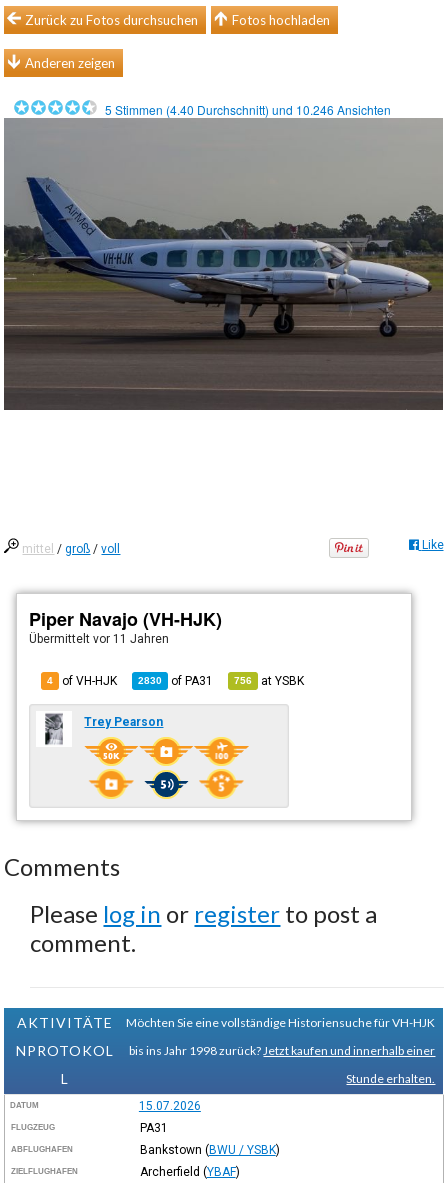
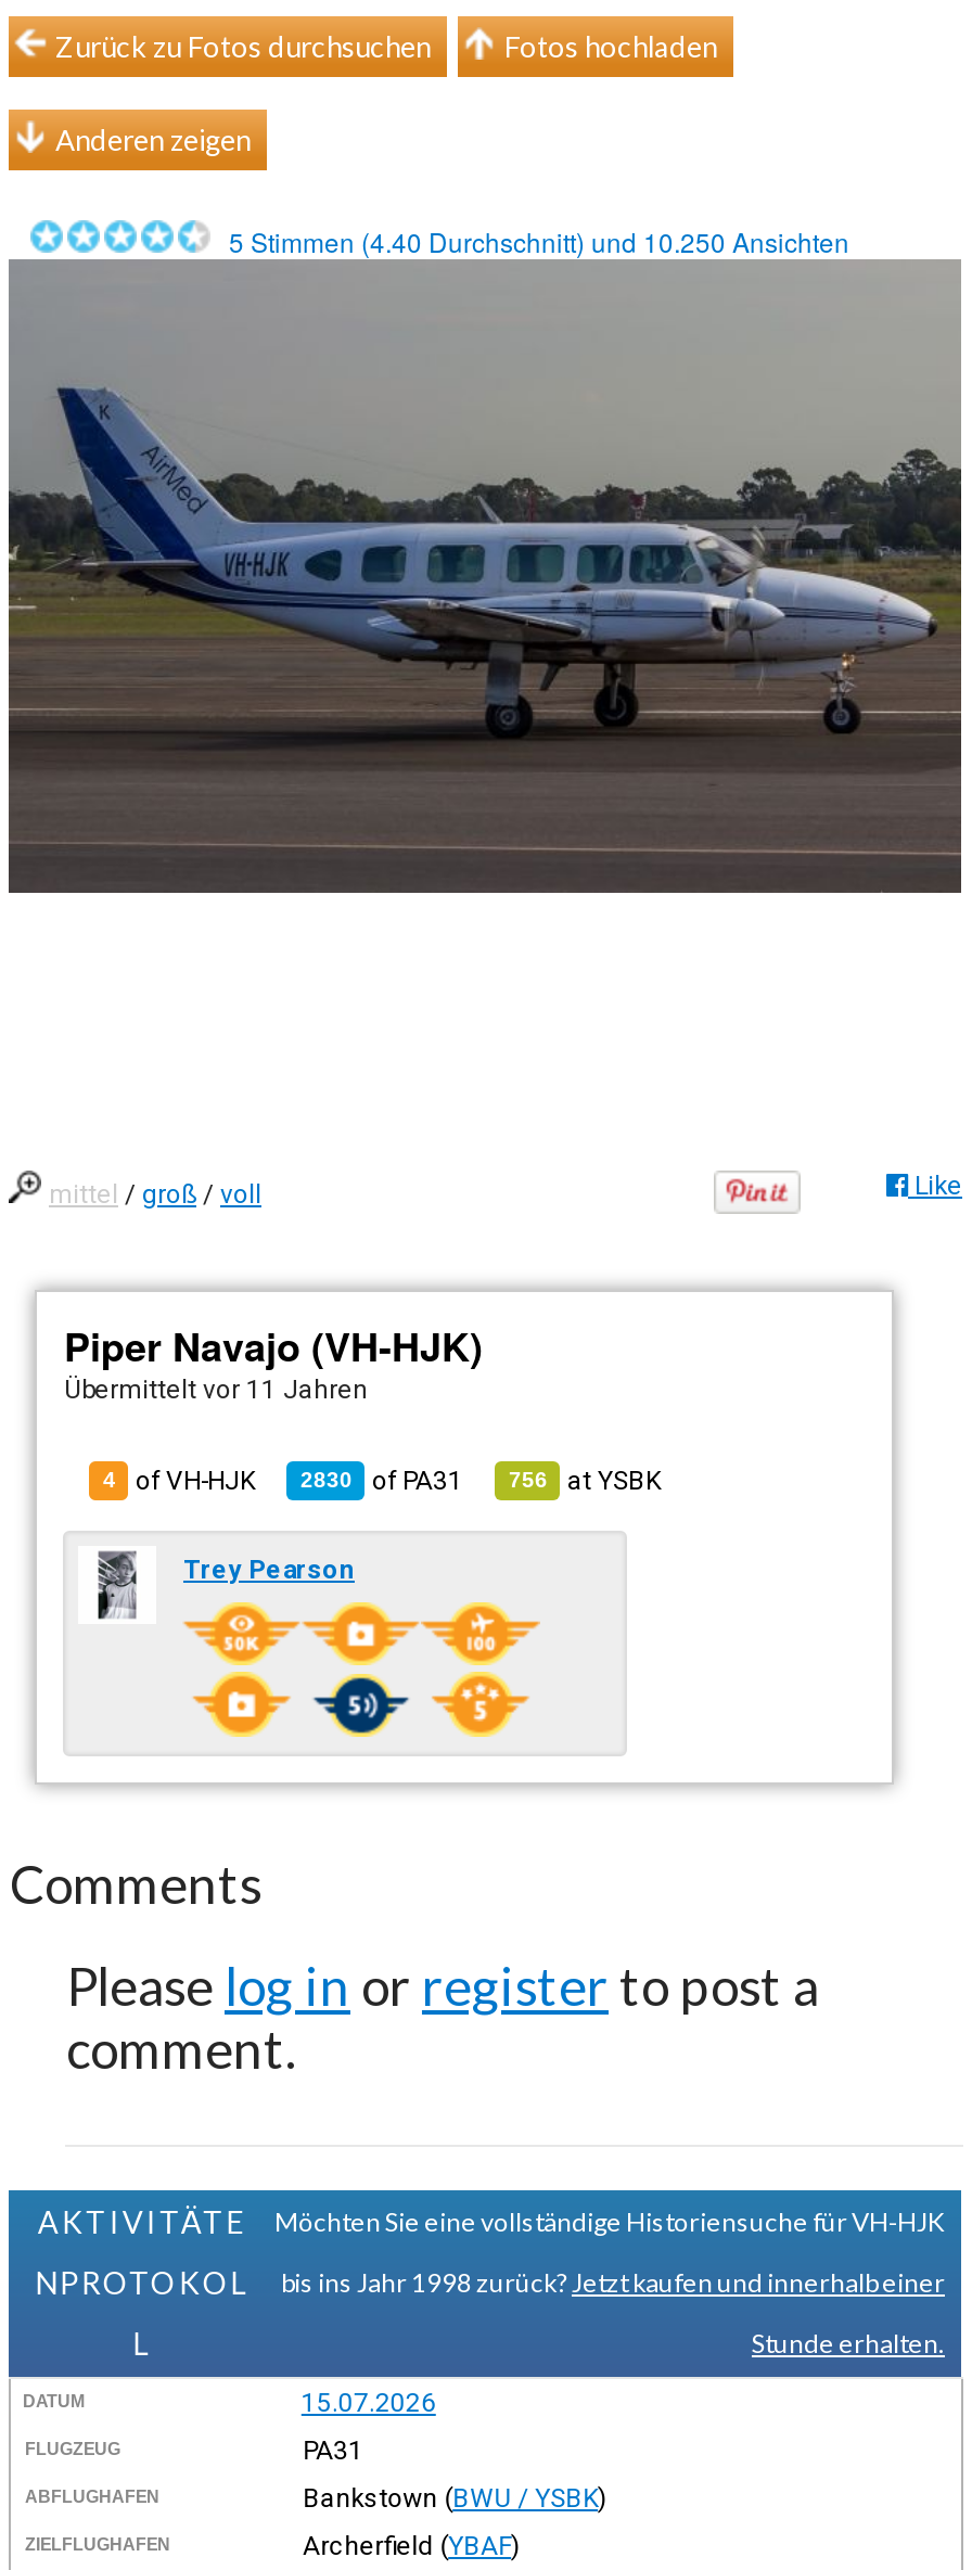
[105,101,397,118] 5 Stimmen (4.40 Durchschnitt) und 10.246 Ansichten -> [229,222,862,259] 5 Stimmen (4.40 Durchschnitt) und 10.250 Ansichten

